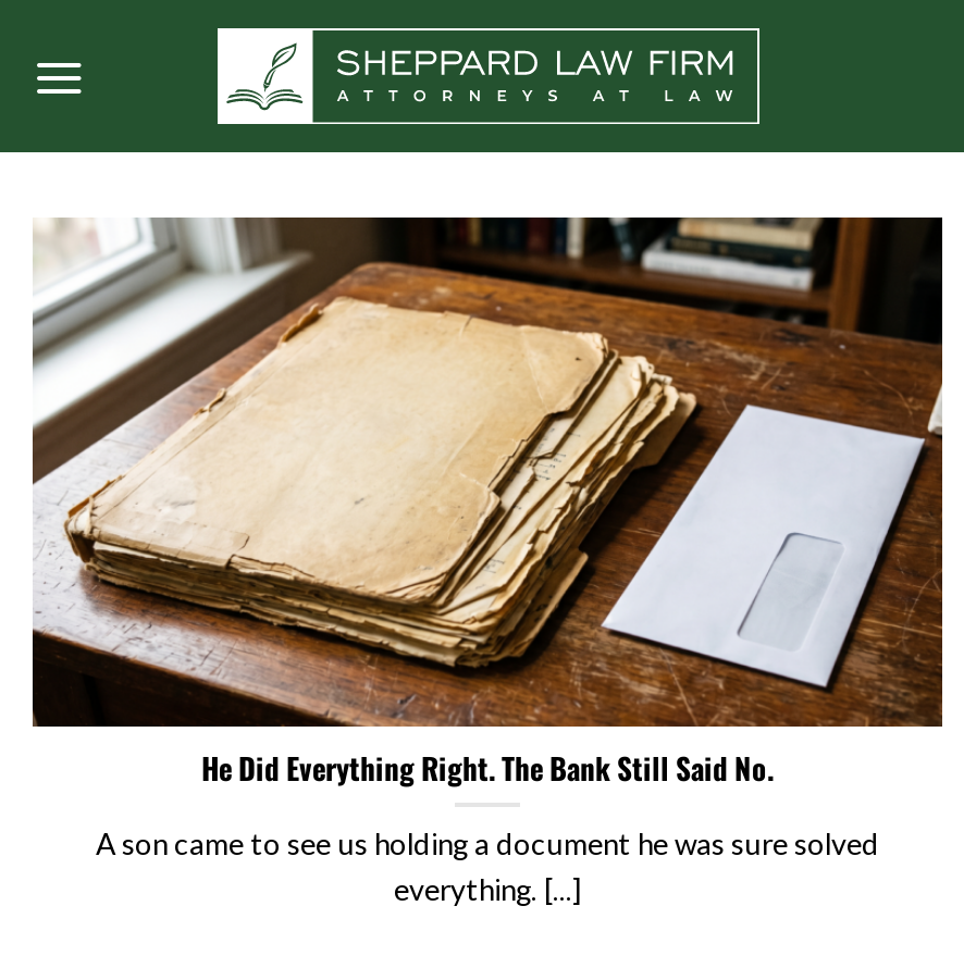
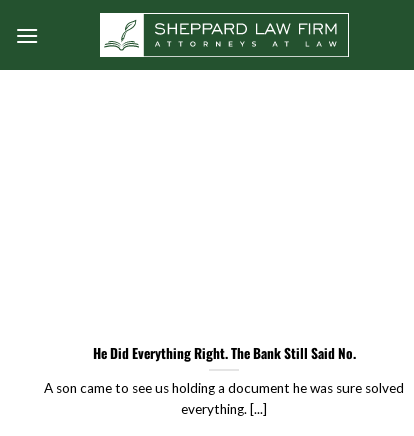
[30,215,944,729] [image] -> none

